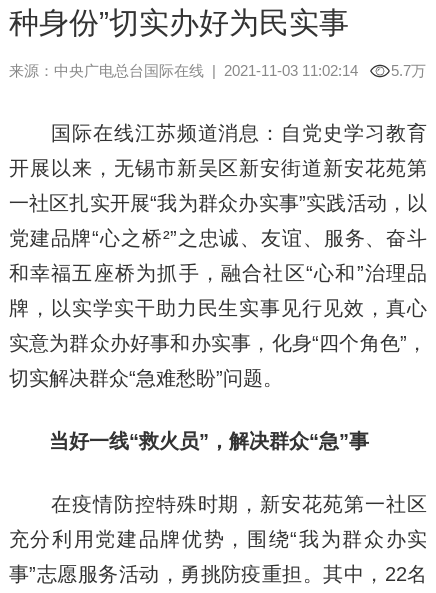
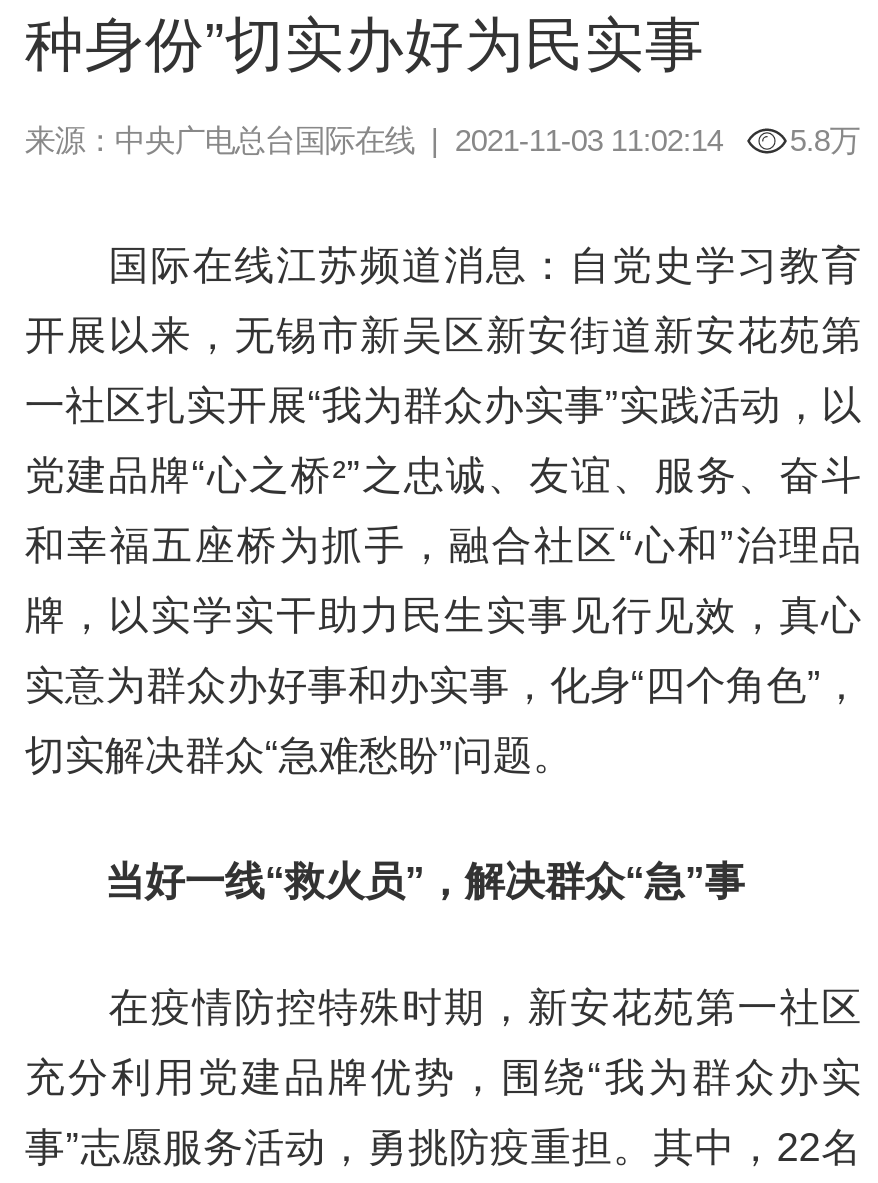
[391,62,426,79] 5.7万 -> [790,122,860,156] 5.8万

